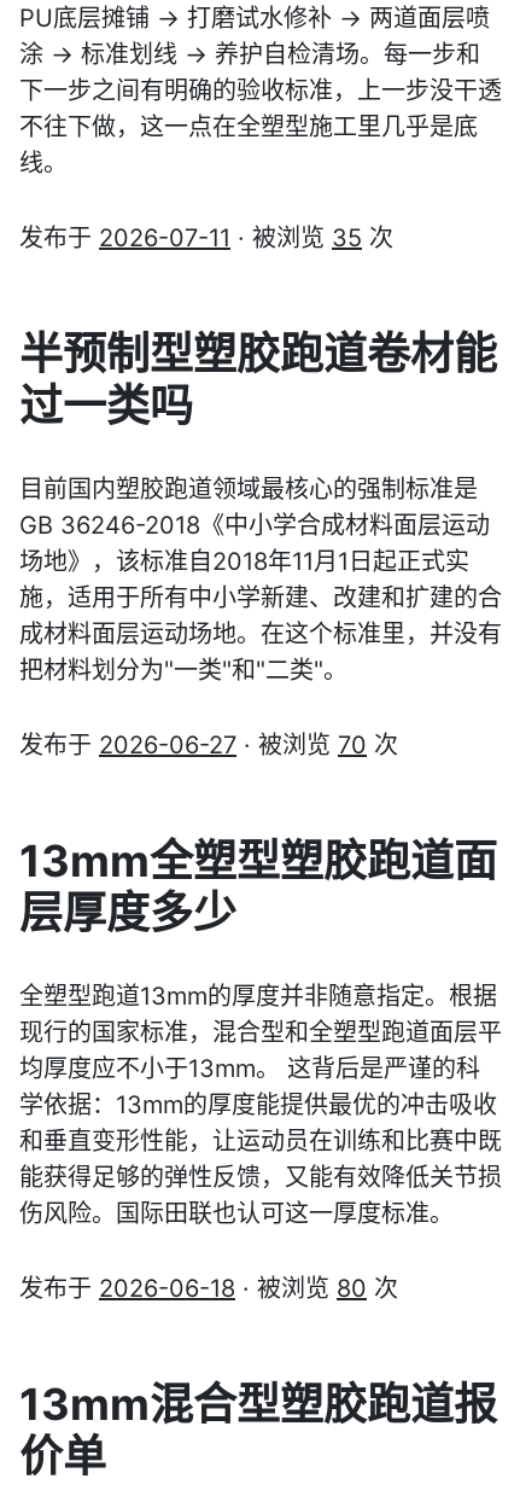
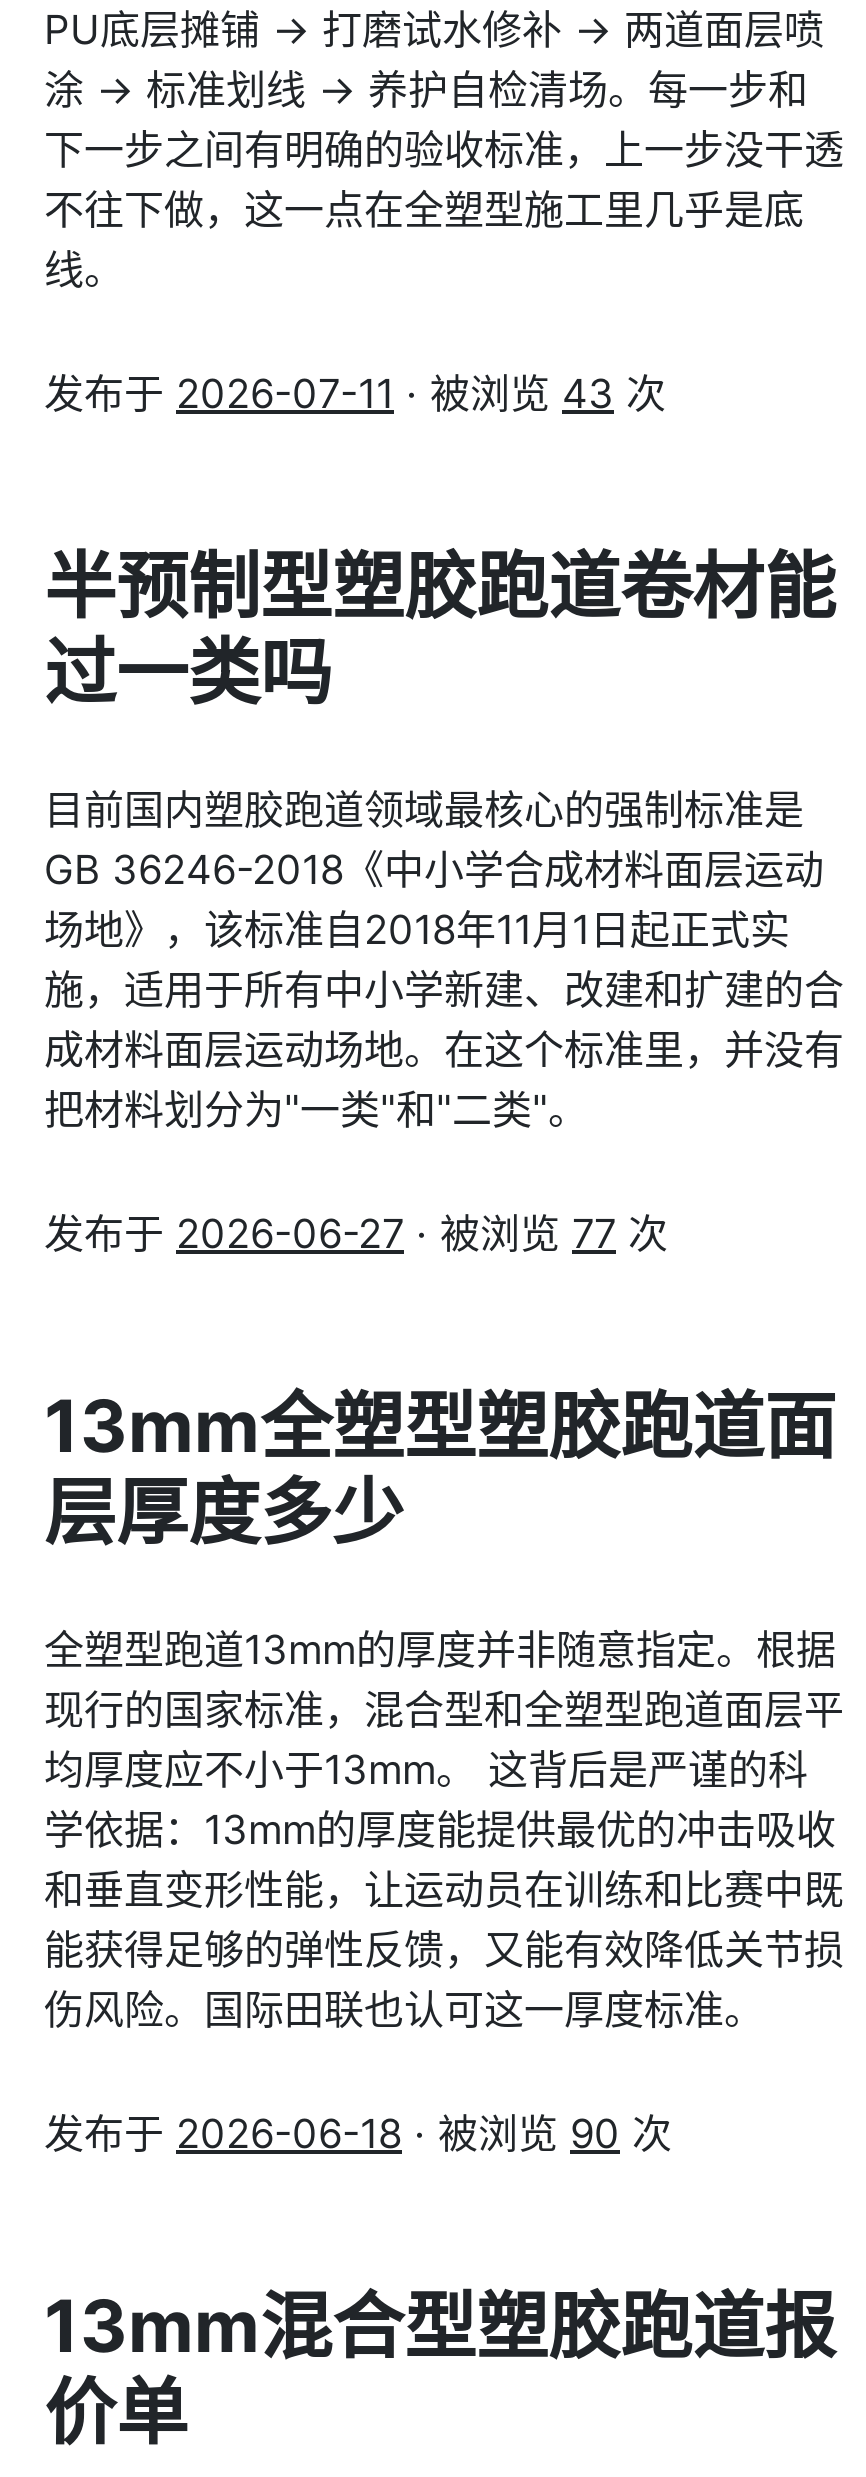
[19,223,393,252] 发布于2026-07-11 · 被浏览35次 -> [44,370,666,418] 发布于2026-07-11 · 被浏览43次
[19,730,398,759] 发布于2026-06-27 · 被浏览70次 -> [44,1210,668,1258] 发布于2026-06-27 · 被浏览77次
[19,1274,398,1303] 发布于2026-06-18 · 被浏览80次 -> [44,2110,672,2158] 发布于2026-06-18 · 被浏览90次

